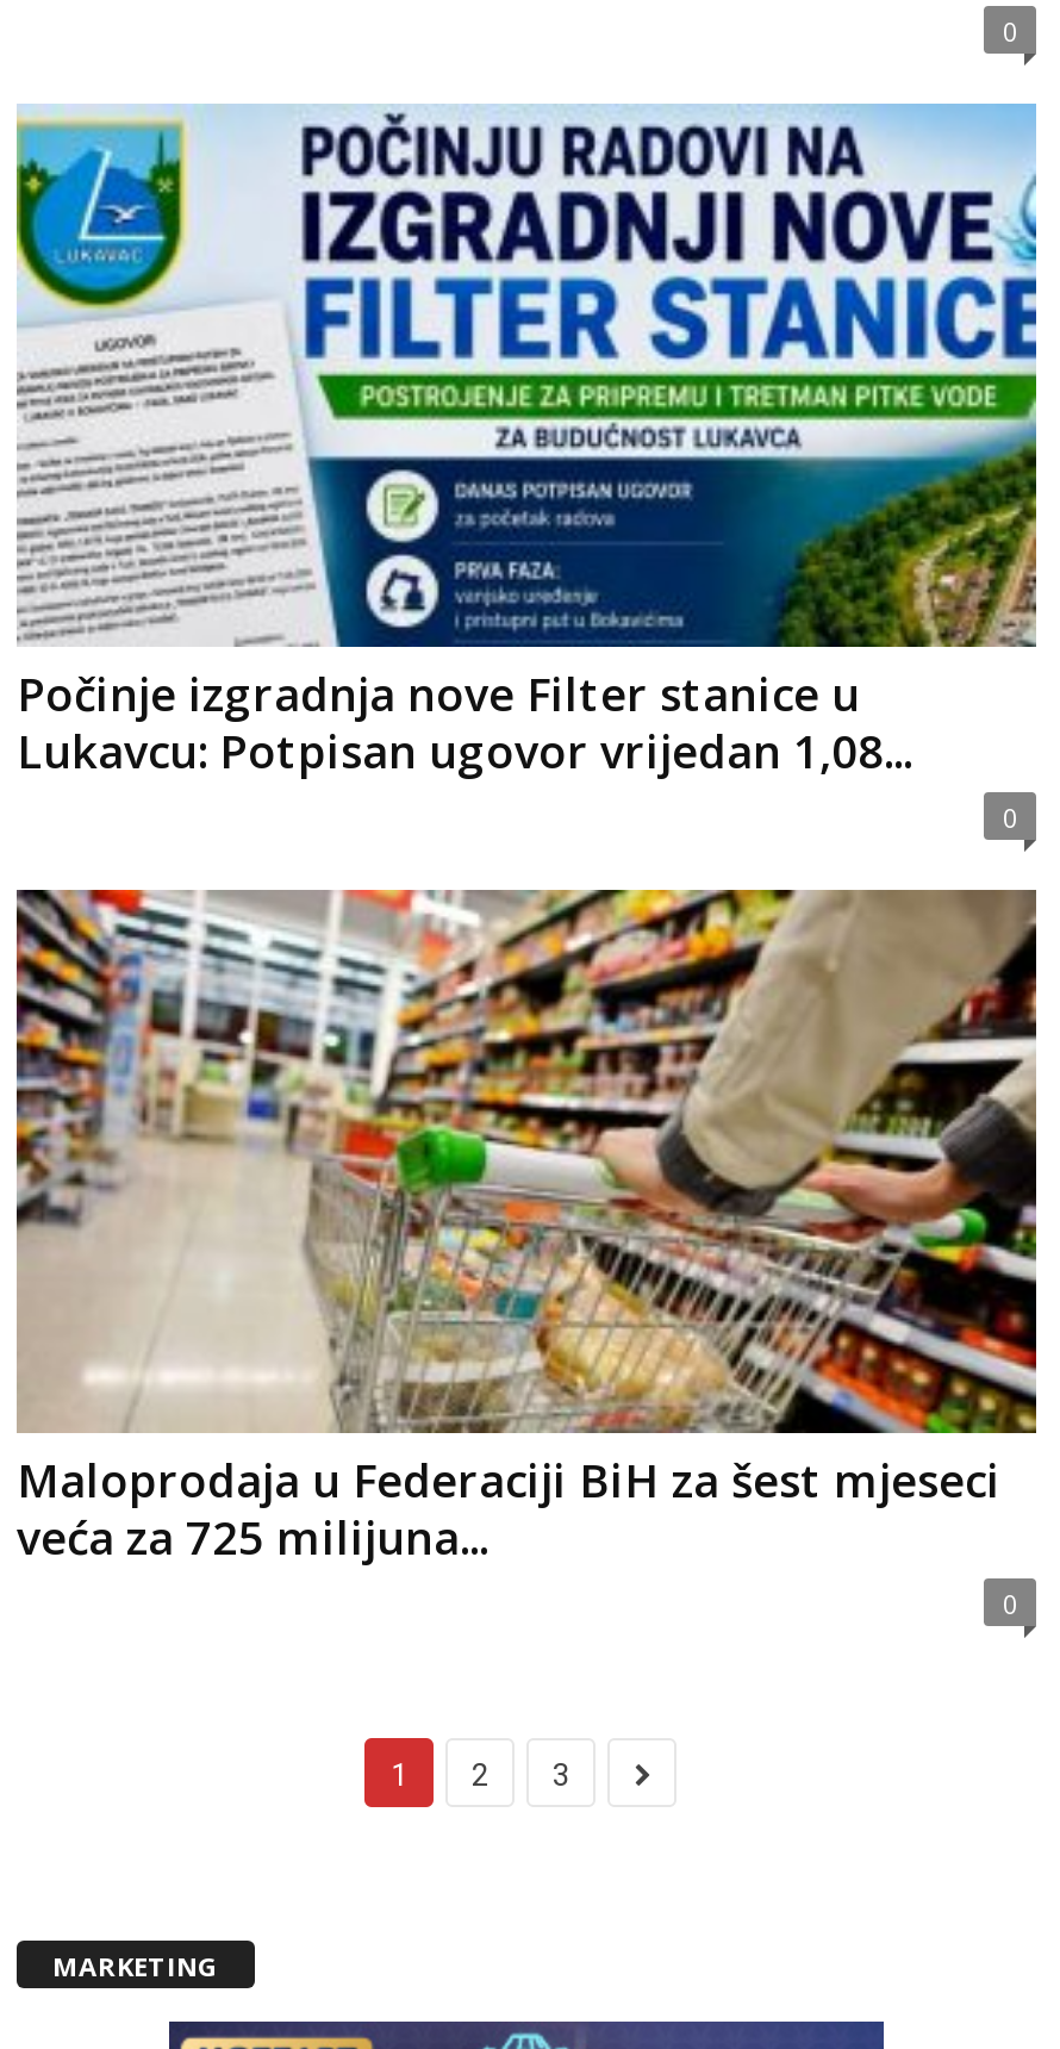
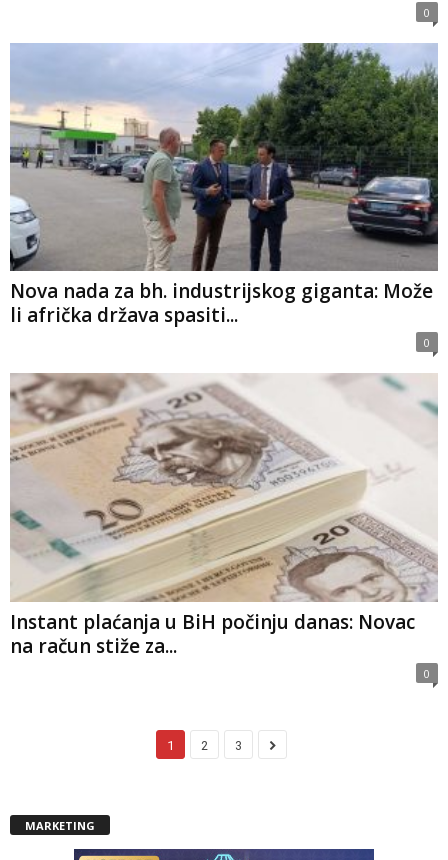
[14,102,1039,783] [image] | Počinje izgradnja nove Filter stanice u | Lukavcu: Potpisan ugovor vrijedan 1,08... -> [9,42,439,328] [image] | Nova nada za bh. industrijskog giganta: Može | li afrička država spasiti...
[14,889,1039,1569] [image] | Maloprodaja u Federaciji BiH za šest mjeseci | veća za 725 milijuna... -> [10,373,438,659] [image] | Instant plaćanja u BiH počinju danas: Novac | na račun stiže za...

